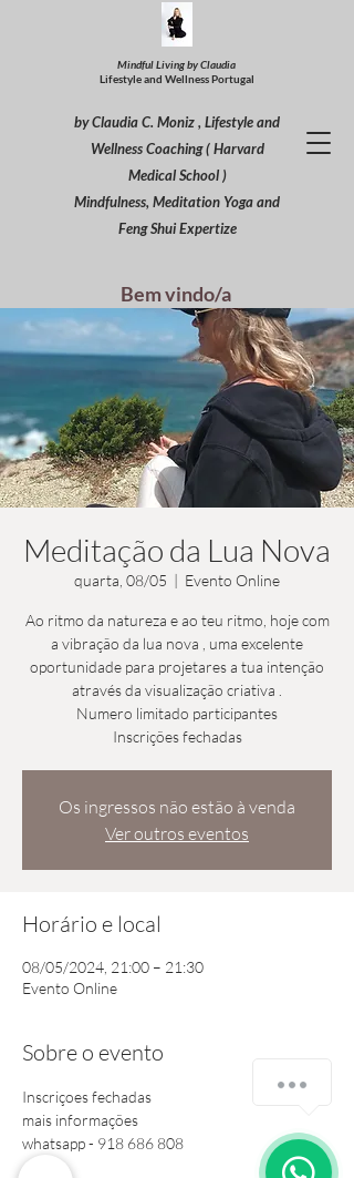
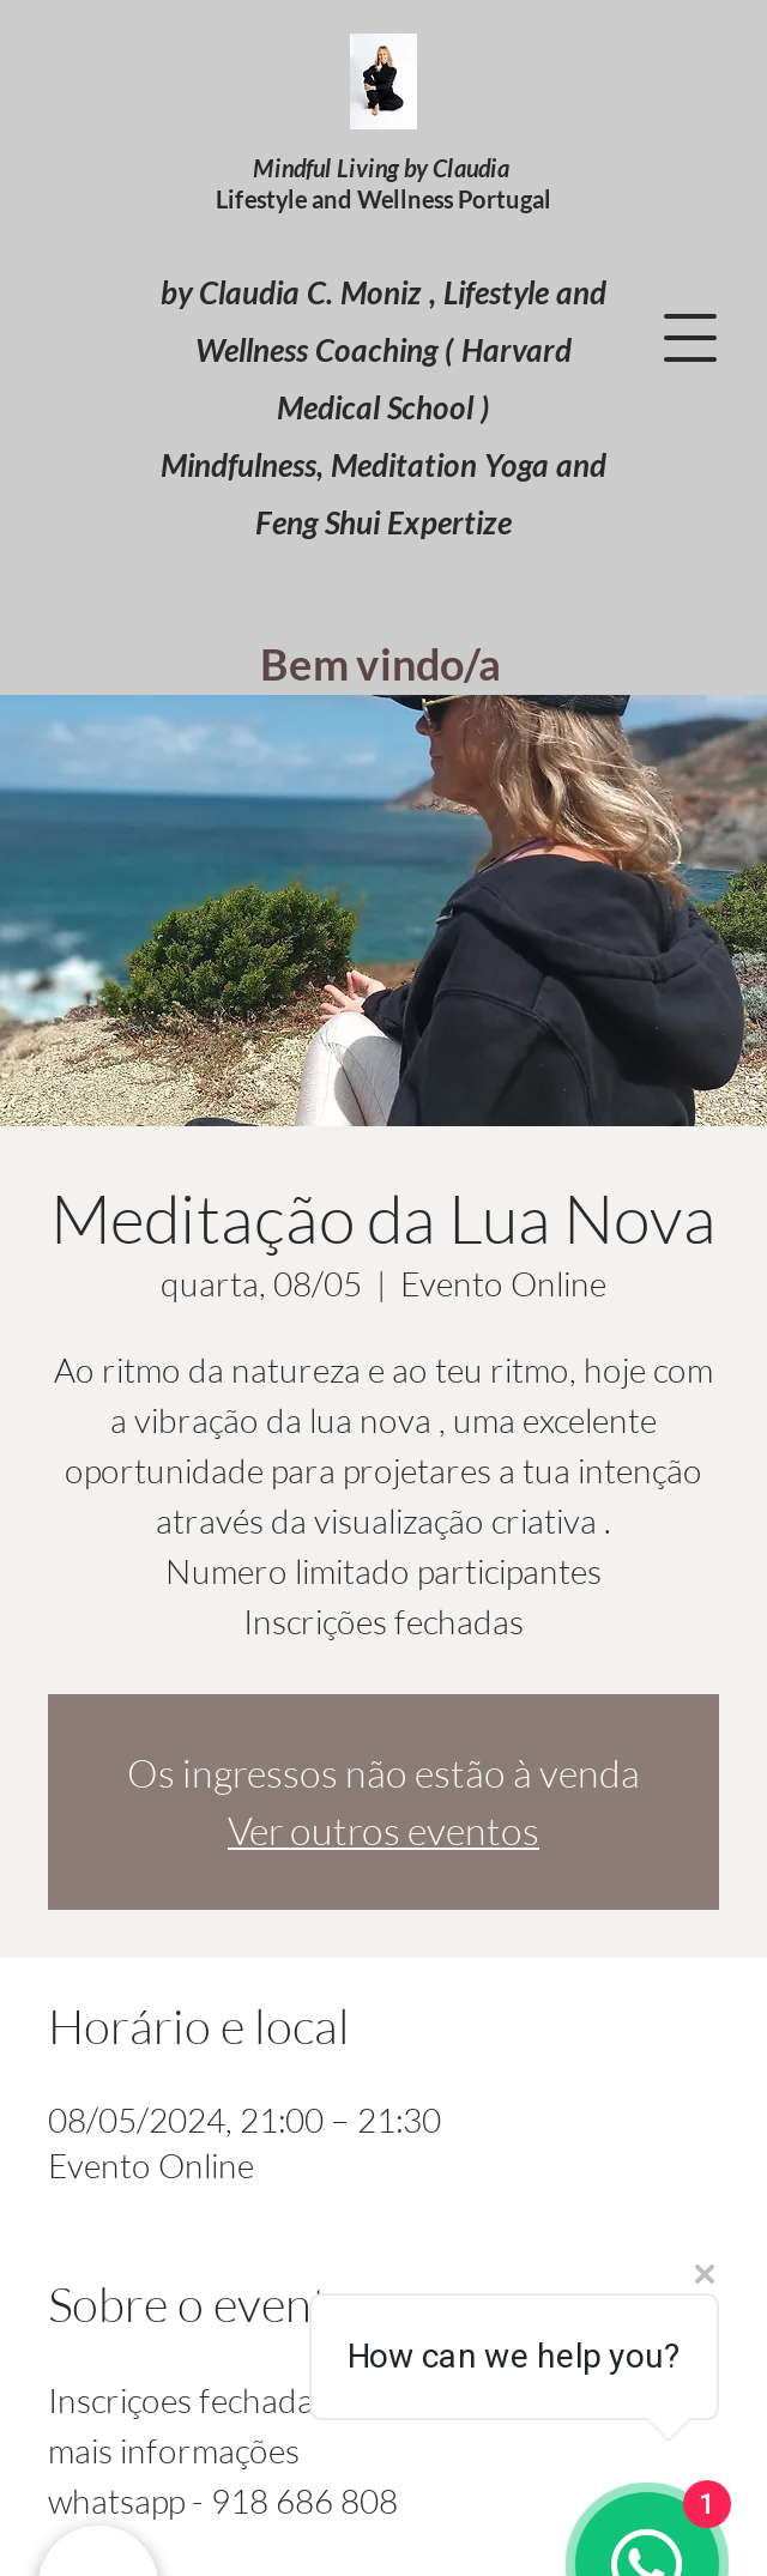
none -> [348,2336,681,2375] How can we help you?
none -> [699,2487,715,2521] 1

